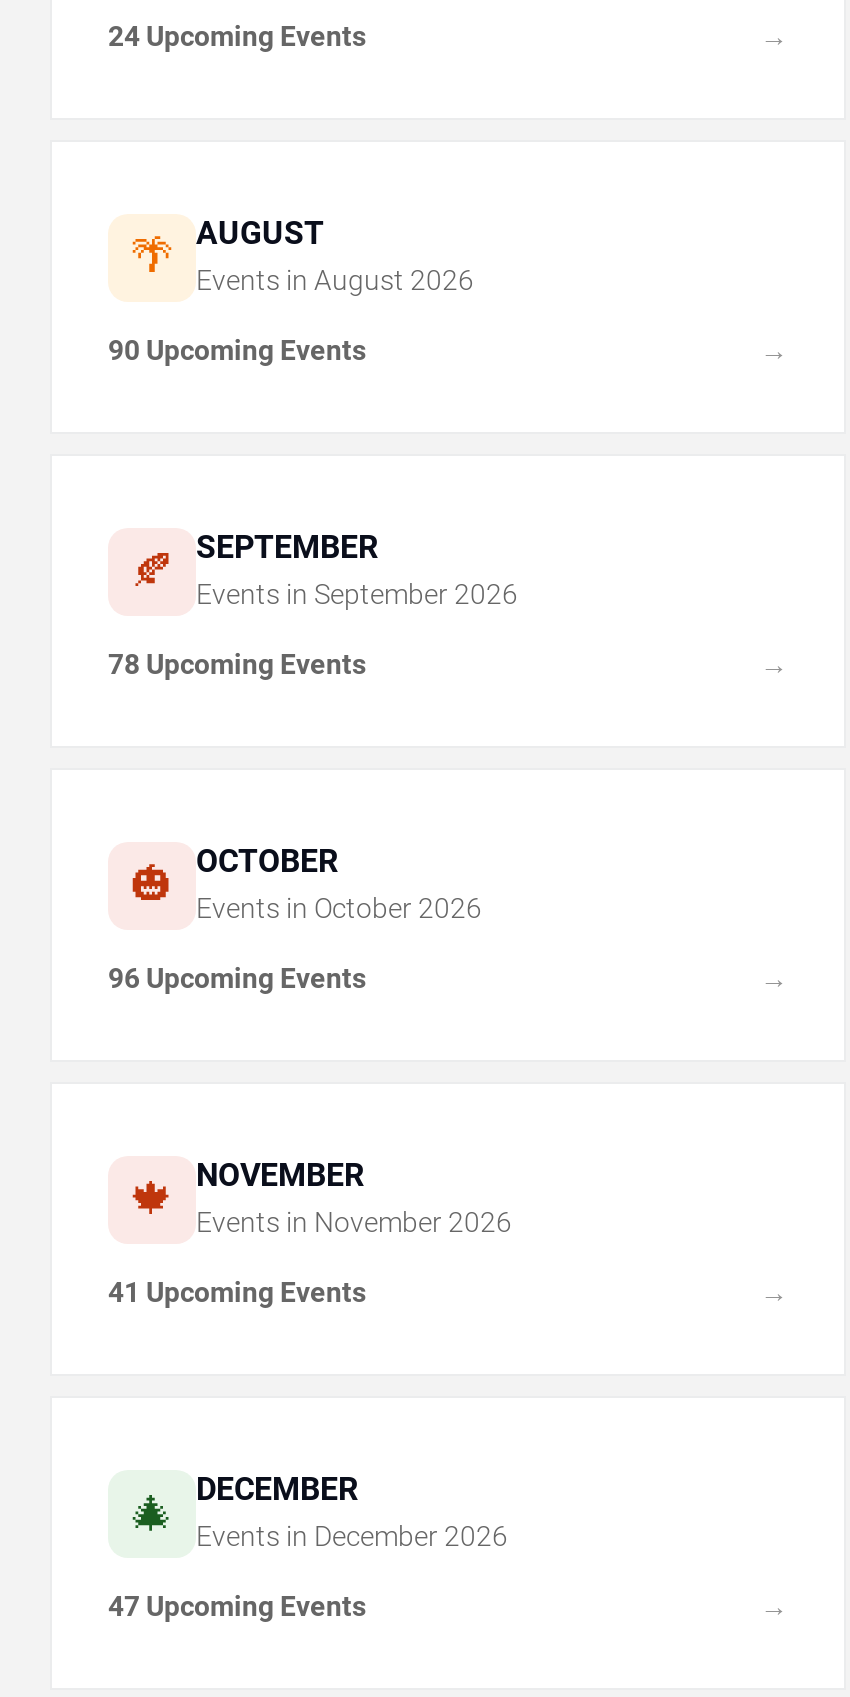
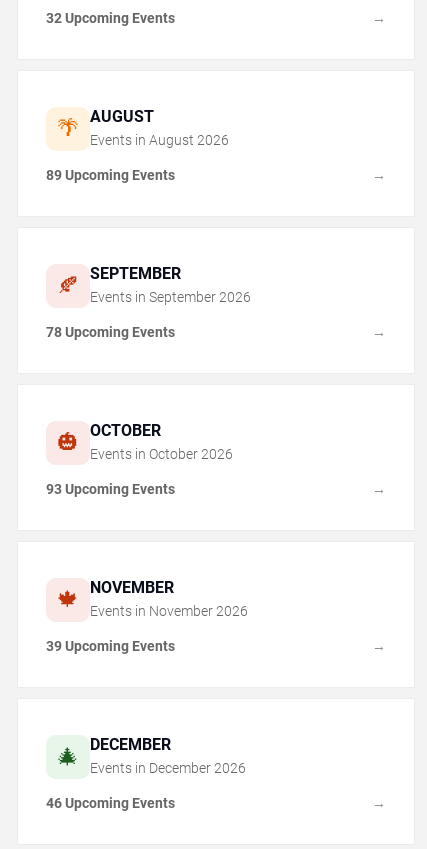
[108,19,366,51] 24 Upcoming Events -> [46,10,175,26] 32 Upcoming Events
[108,333,366,365] 90 Upcoming Events -> [46,167,175,183] 89 Upcoming Events
[108,961,366,993] 96 Upcoming Events -> [46,481,175,497] 93 Upcoming Events
[108,1275,366,1307] 41 Upcoming Events -> [46,638,175,654] 39 Upcoming Events
[108,1589,366,1621] 47 Upcoming Events -> [46,795,175,811] 46 Upcoming Events

